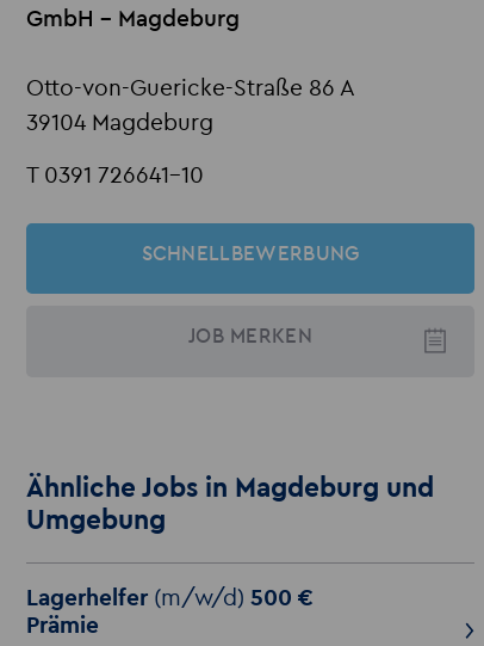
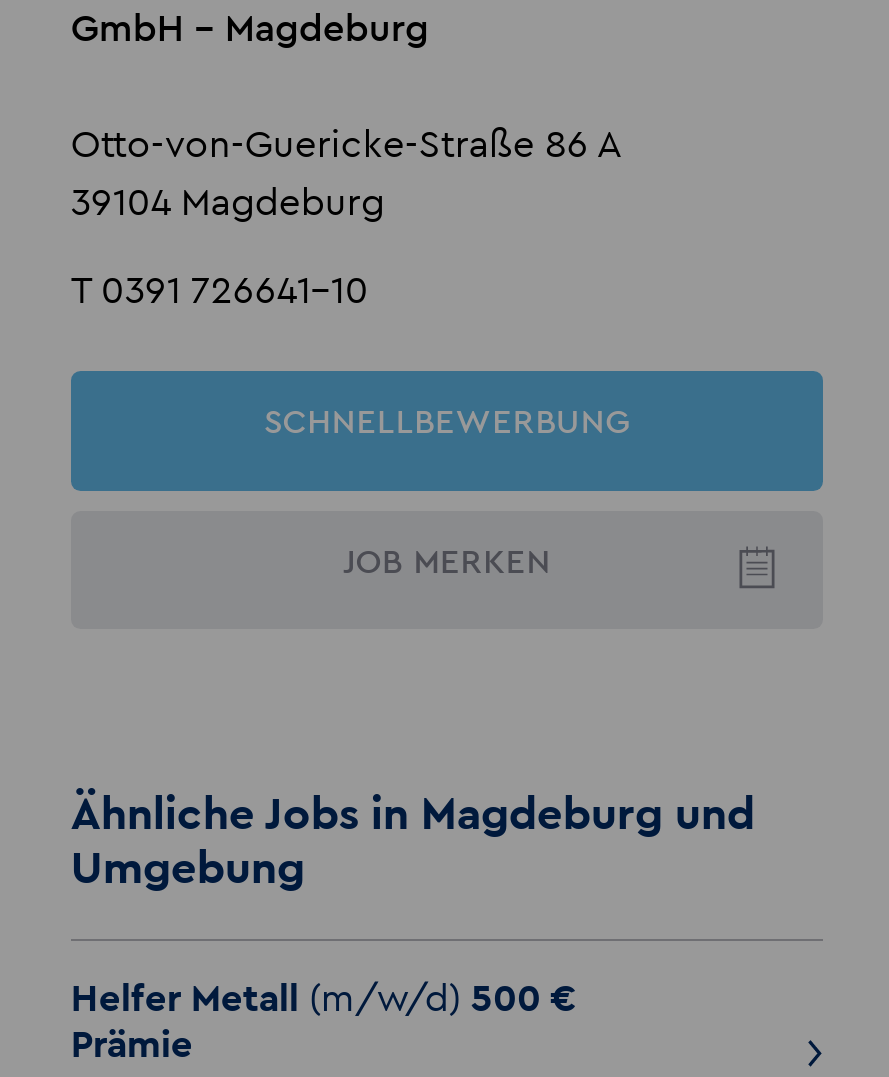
[26,588,313,610] Lagerhelfer (m/w/d) 500 € -> [71,982,577,1020] Helfer Metall (m/w/d) 500 €

